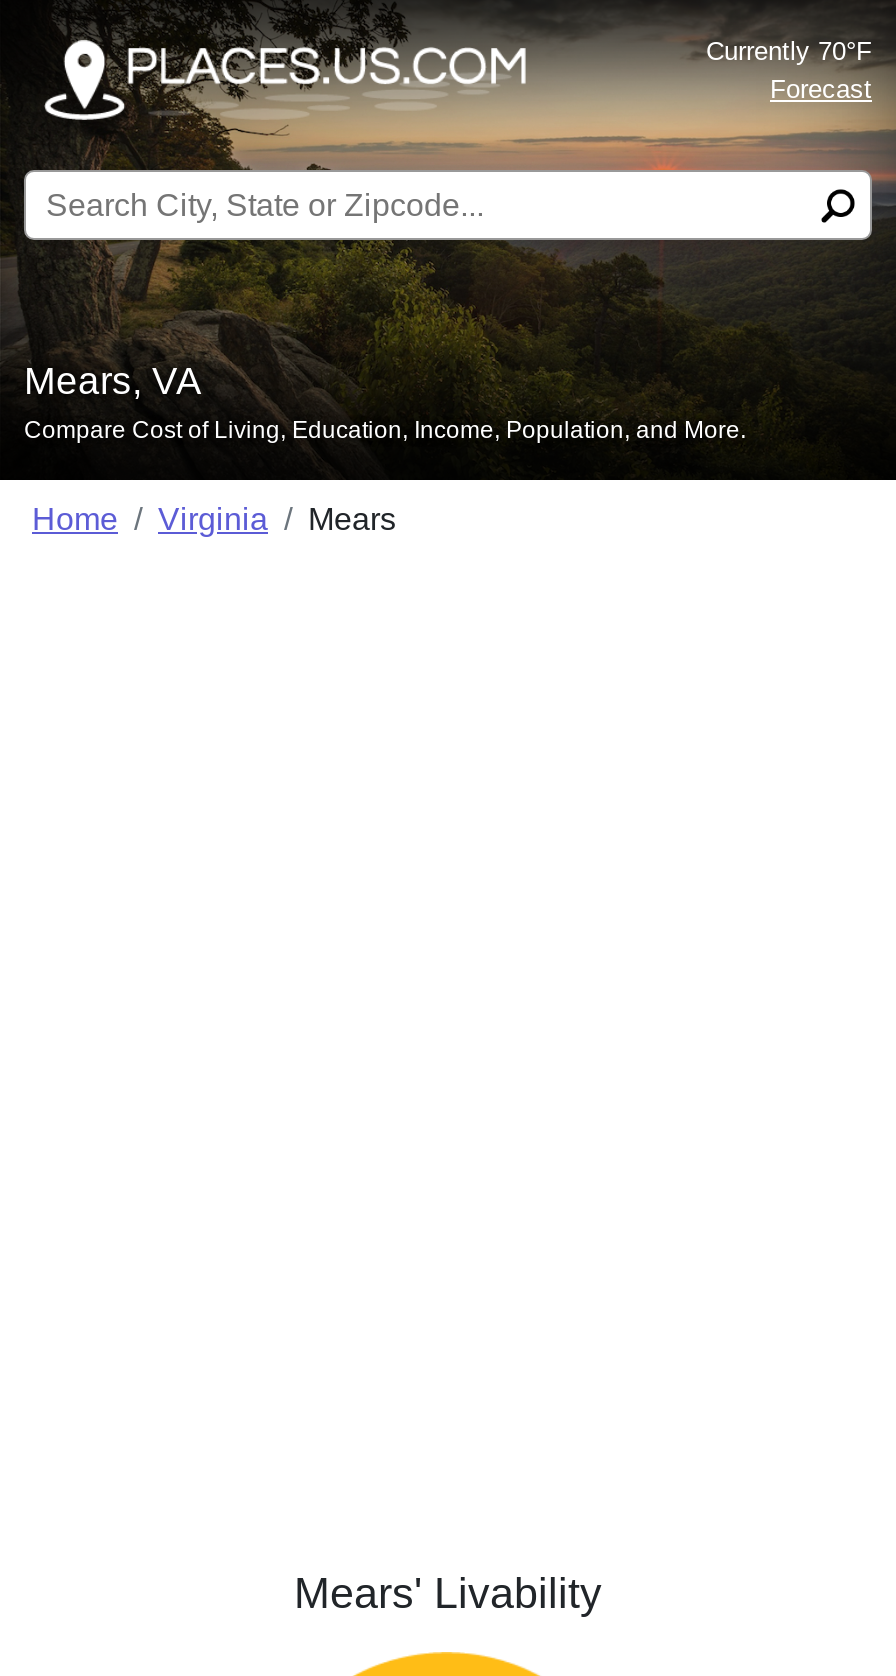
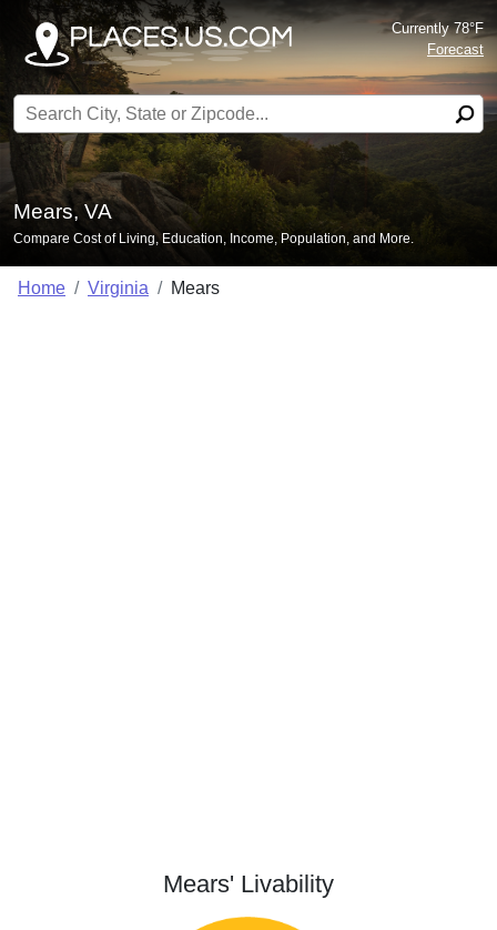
[706,36,872,66] Currently 70°F -> [392,20,484,37] Currently 78°F

